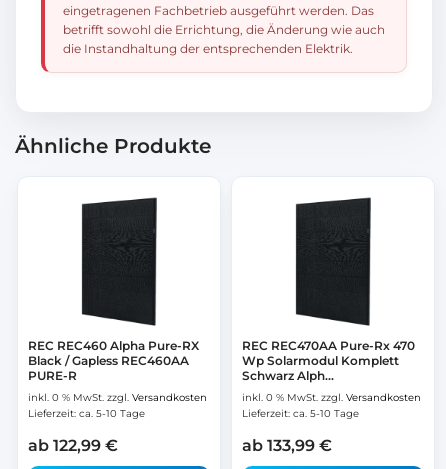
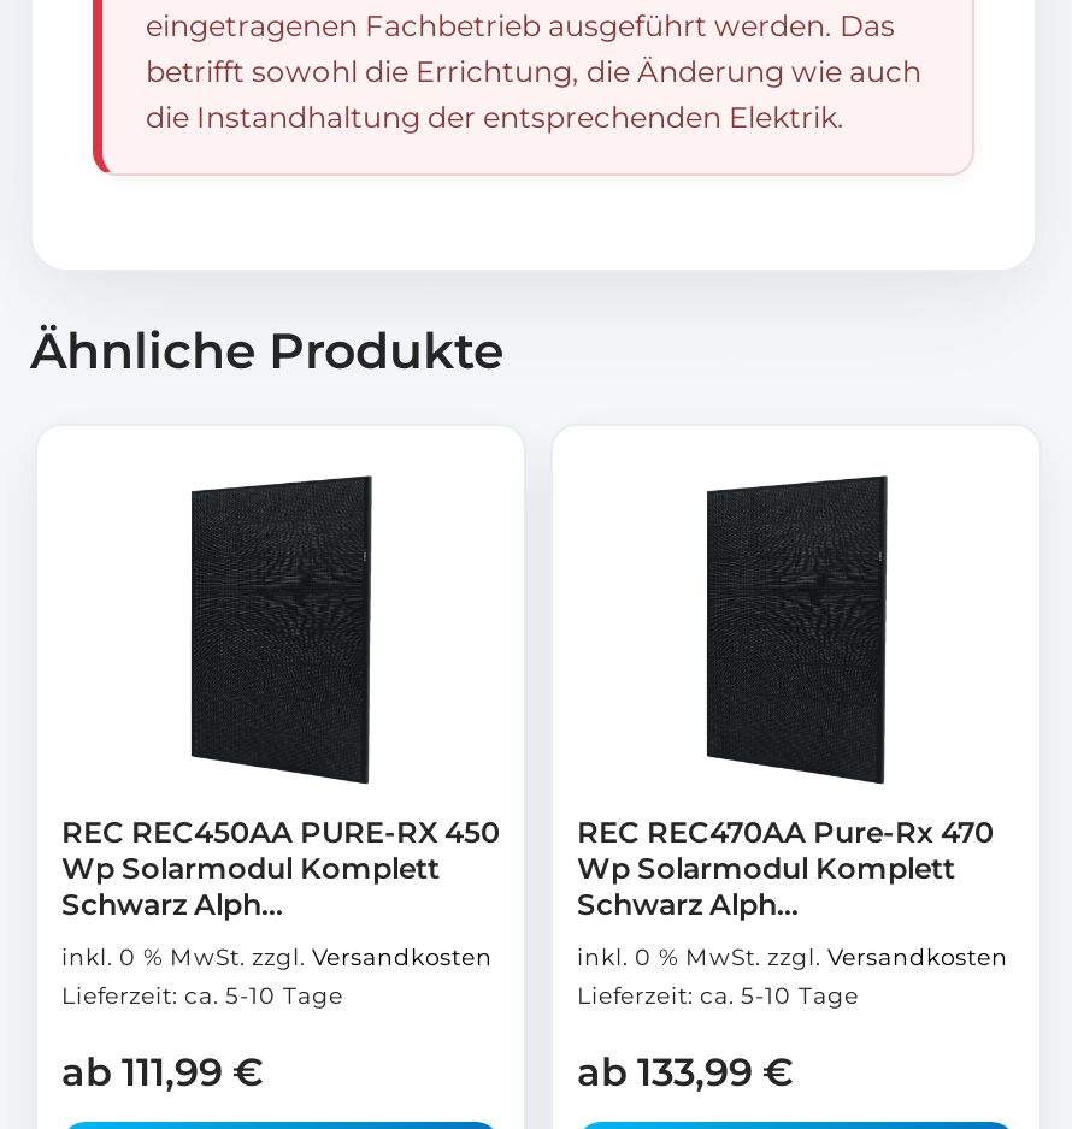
[28,338,199,383] REC REC460 Alpha Pure-RX | Black / Gapless REC460AA | PURE-R -> [61,815,500,923] REC REC450AA PURE-RX 450 | Wp Solarmodul Komplett | Schwarz Alph...
[28,436,118,455] ab 122,99 € -> [61,1051,264,1096] ab 111,99 €

